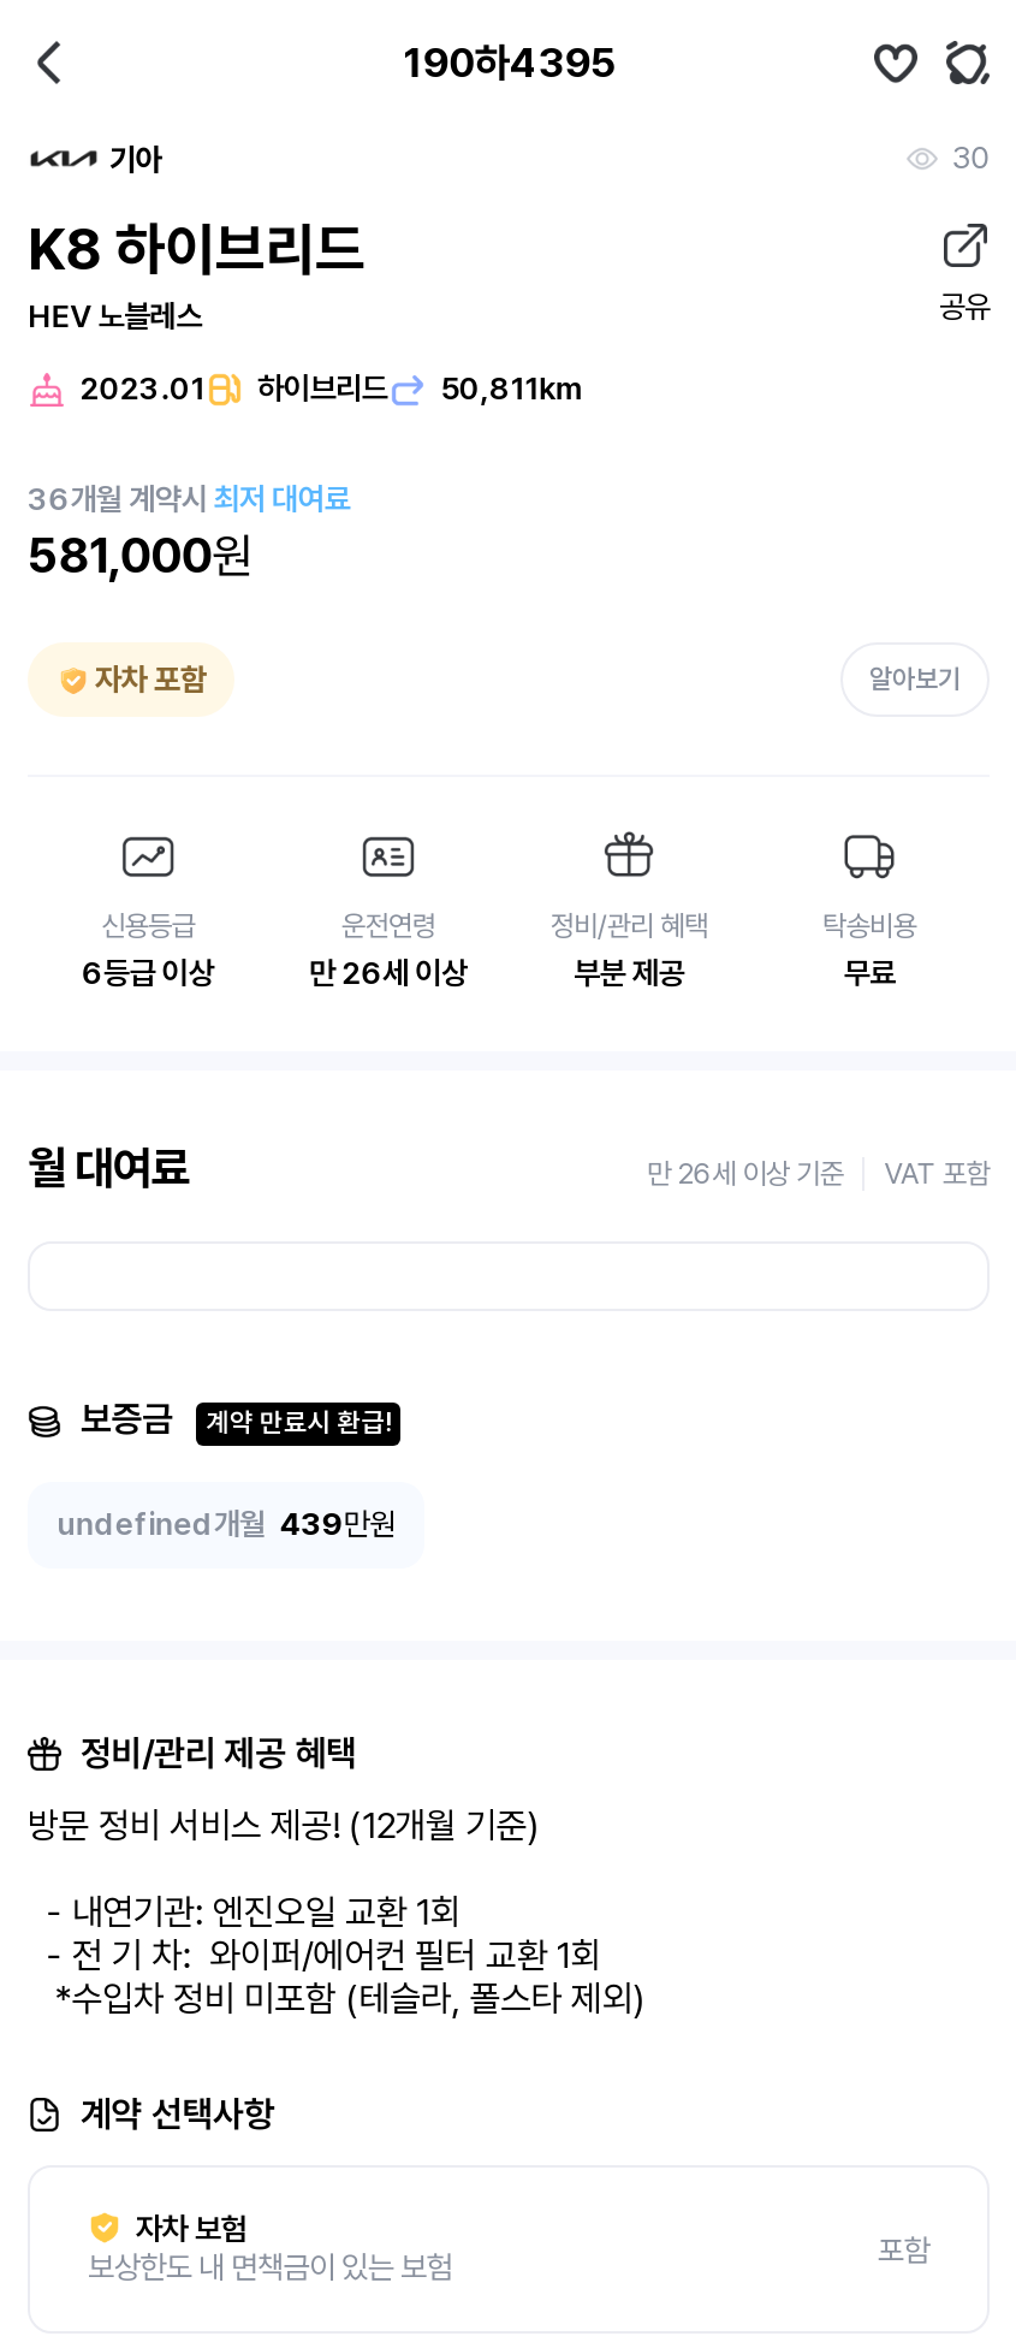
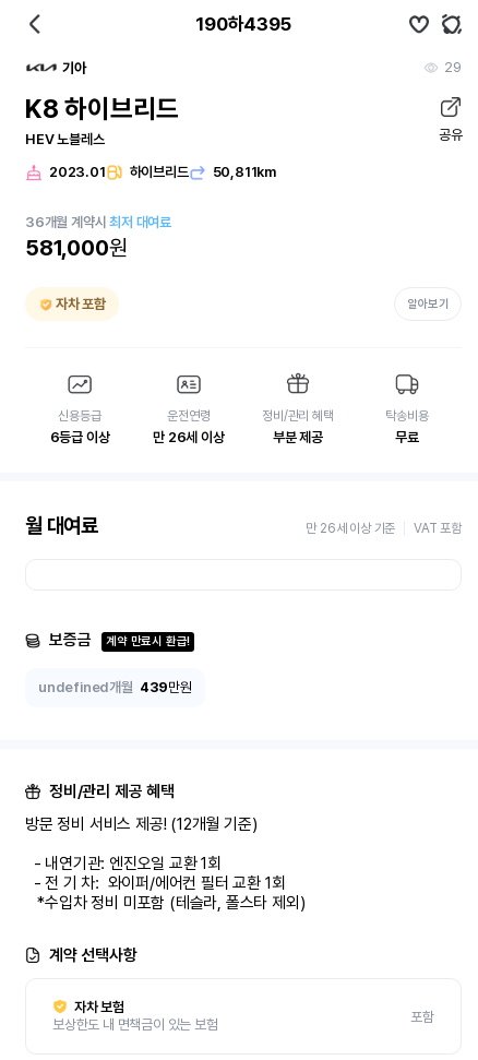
[952,140,990,176] 30 -> [445,59,462,75] 29

